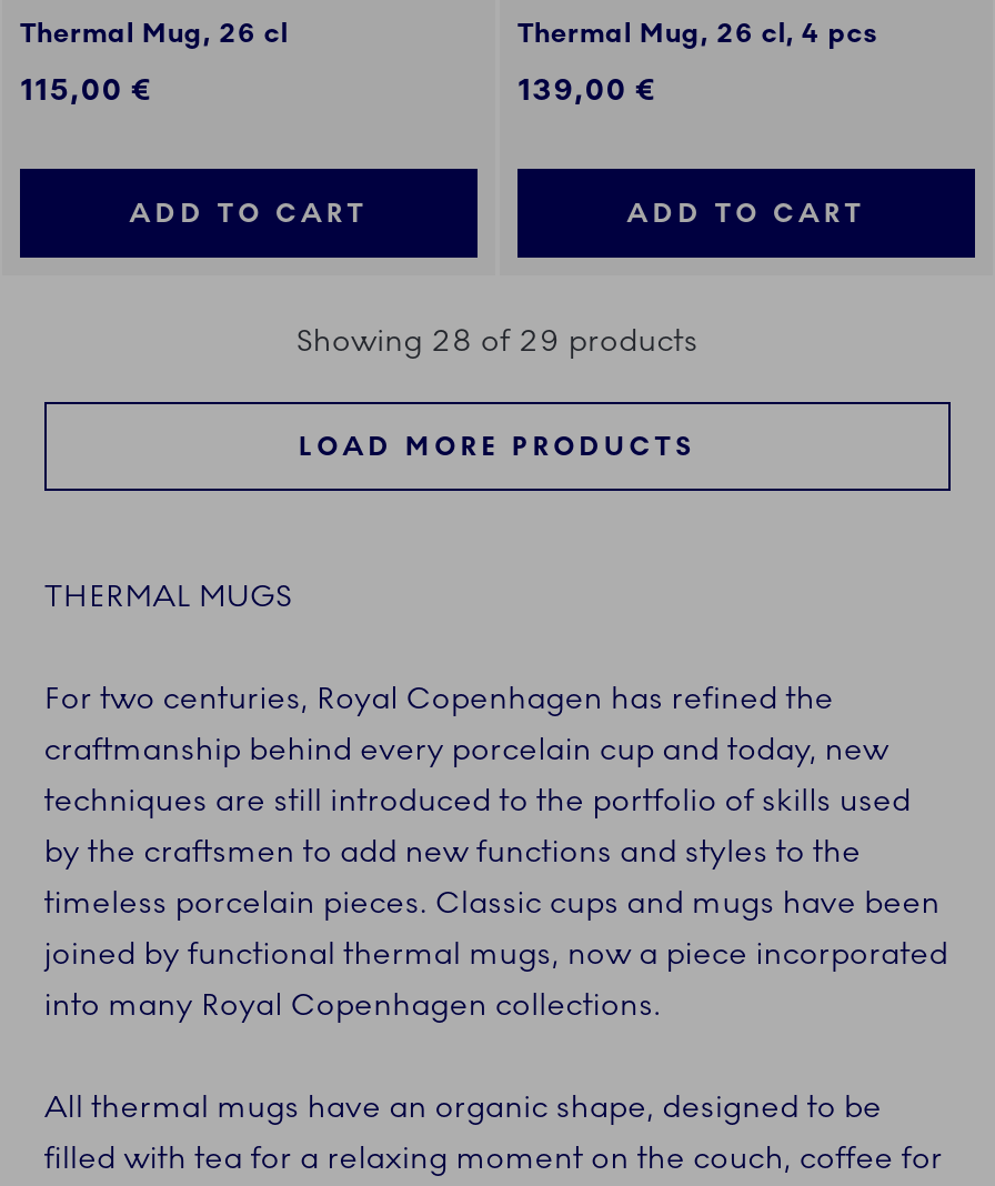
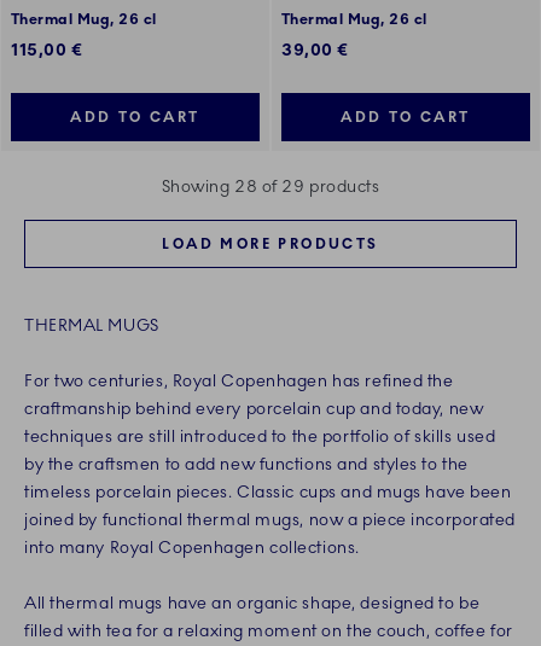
[517,18,878,50] Thermal Mug, 26 cl, 4 pcs -> [281,11,427,28] Thermal Mug, 26 cl
[517,72,656,109] 139,00 € -> [281,40,349,61] 39,00 €

